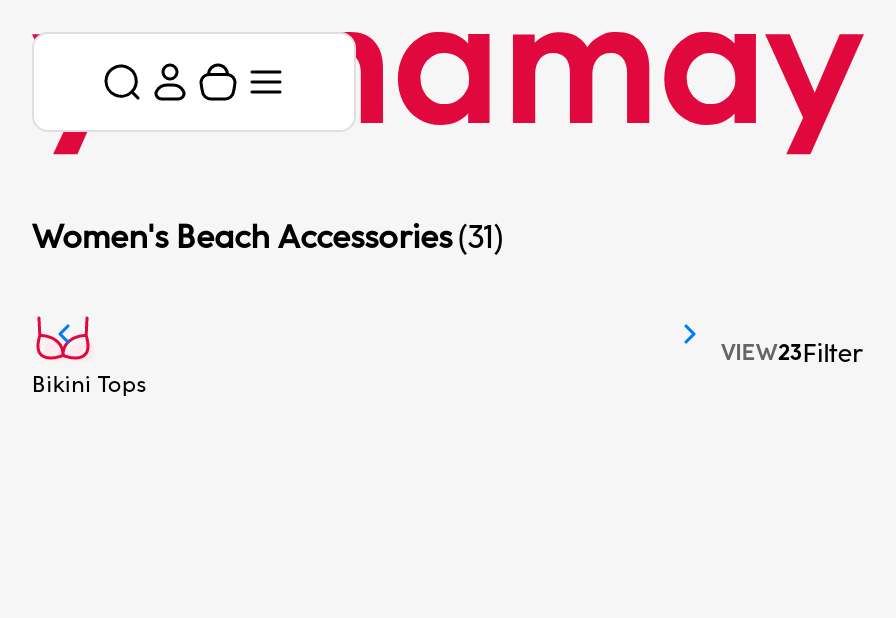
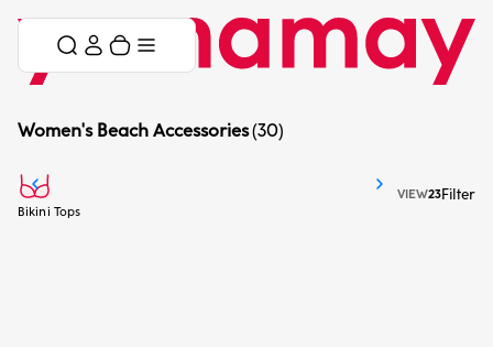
[32,218,504,256] Women's Beach Accessories (31) -> [18,120,284,141] Women's Beach Accessories (30)

